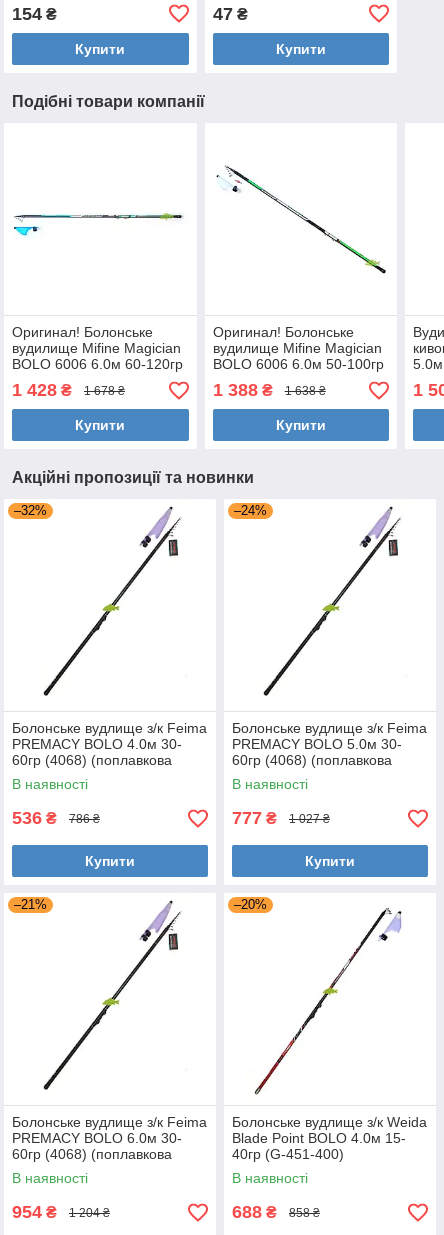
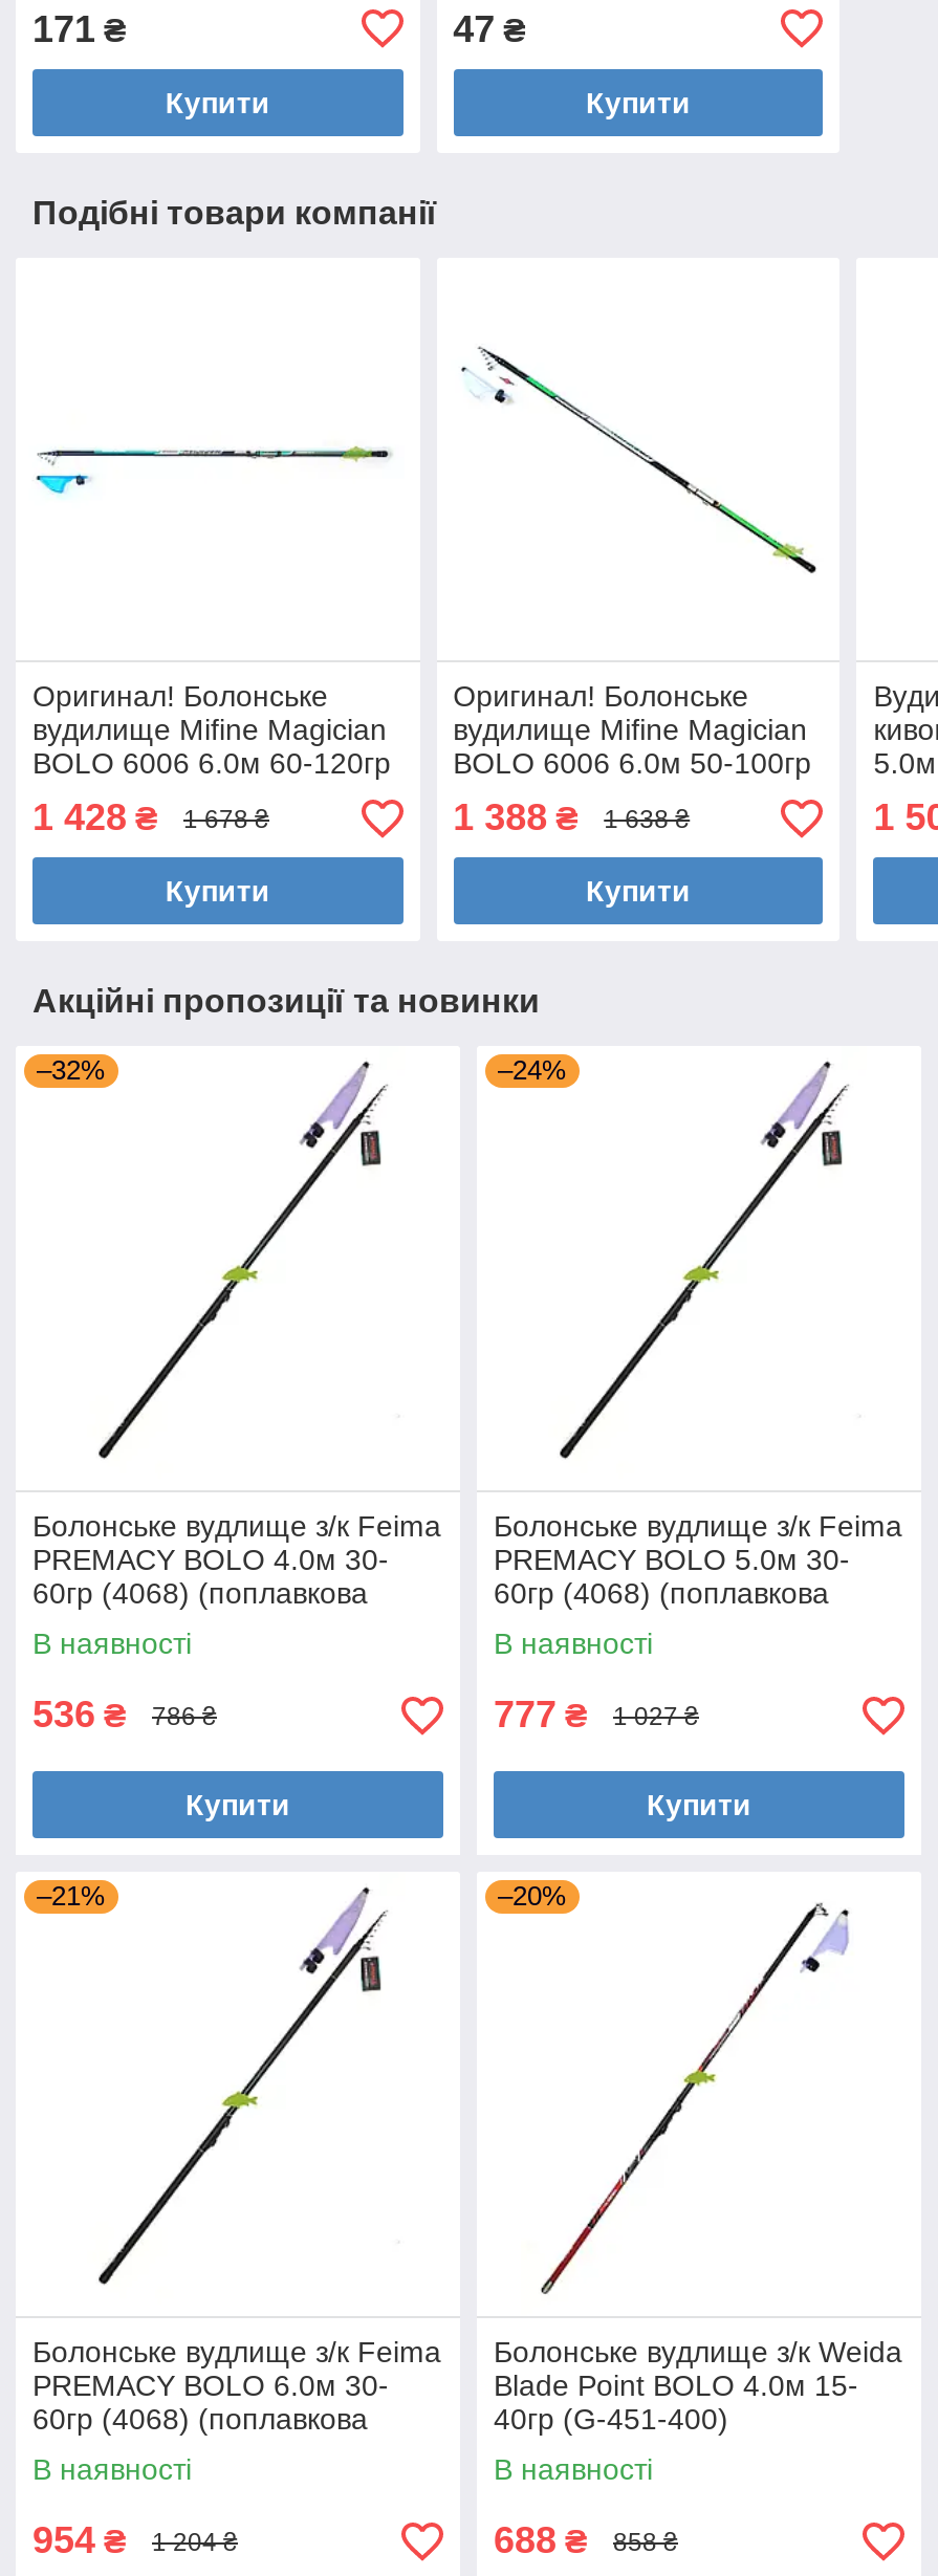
[12,4,57,24] 154 ₴ -> [32,8,127,50] 171 ₴

